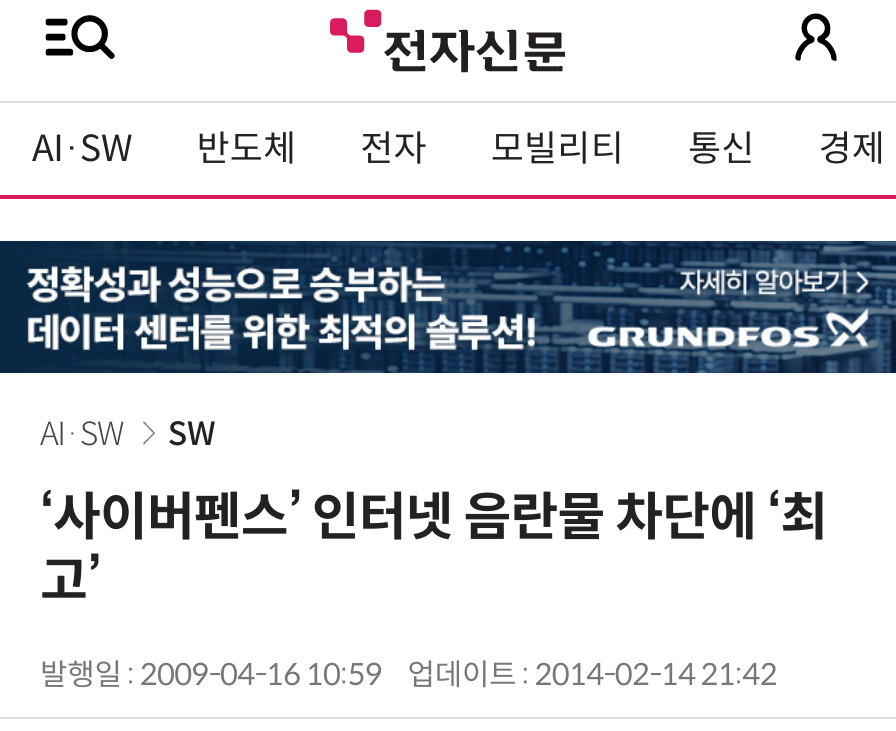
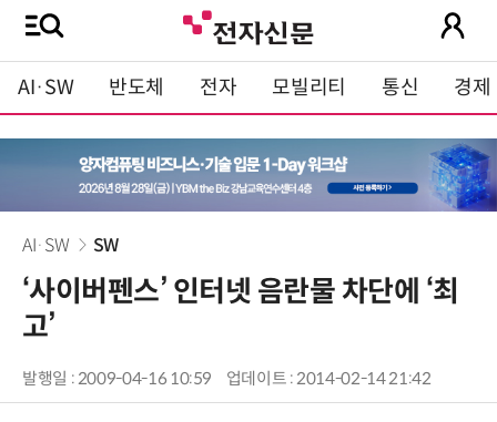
[6,239,890,375] [image] -> [3,137,494,213] [image]

